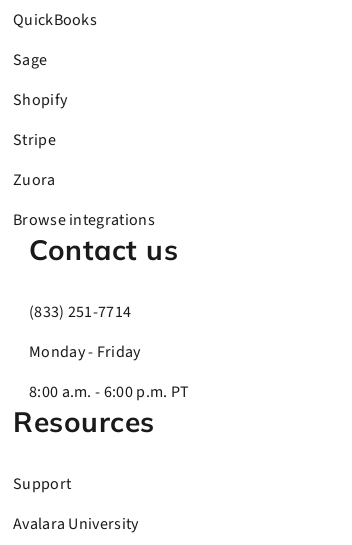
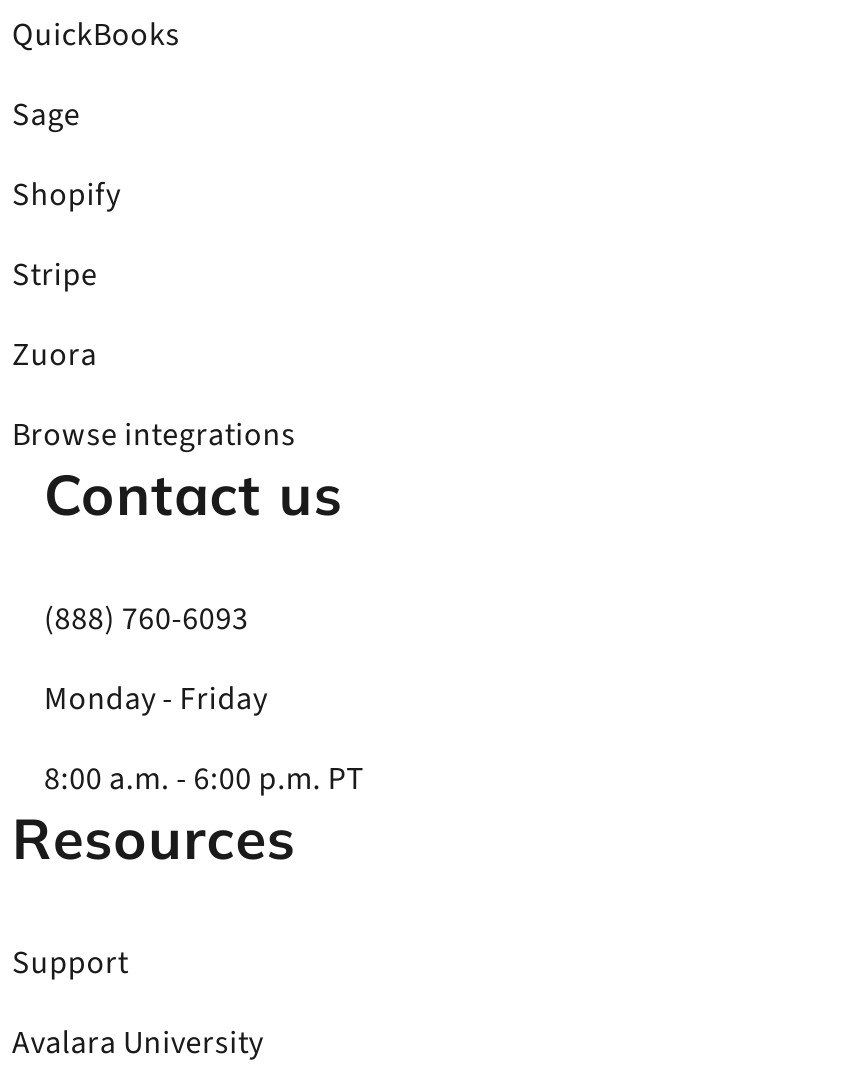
[29,301,131,323] (833) 251-7714 -> [44,597,249,641] (888) 760-6093

